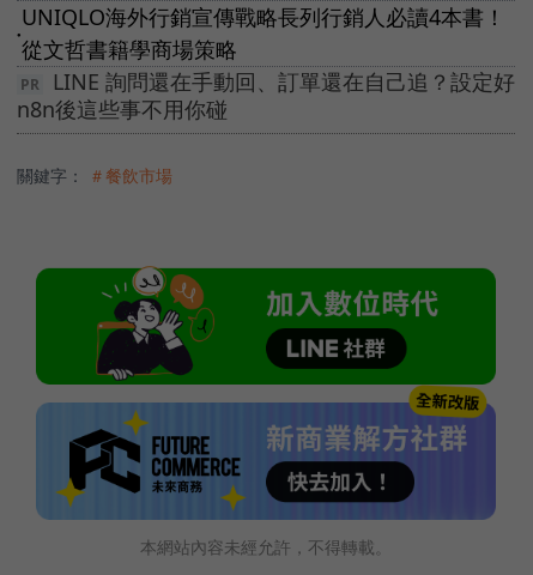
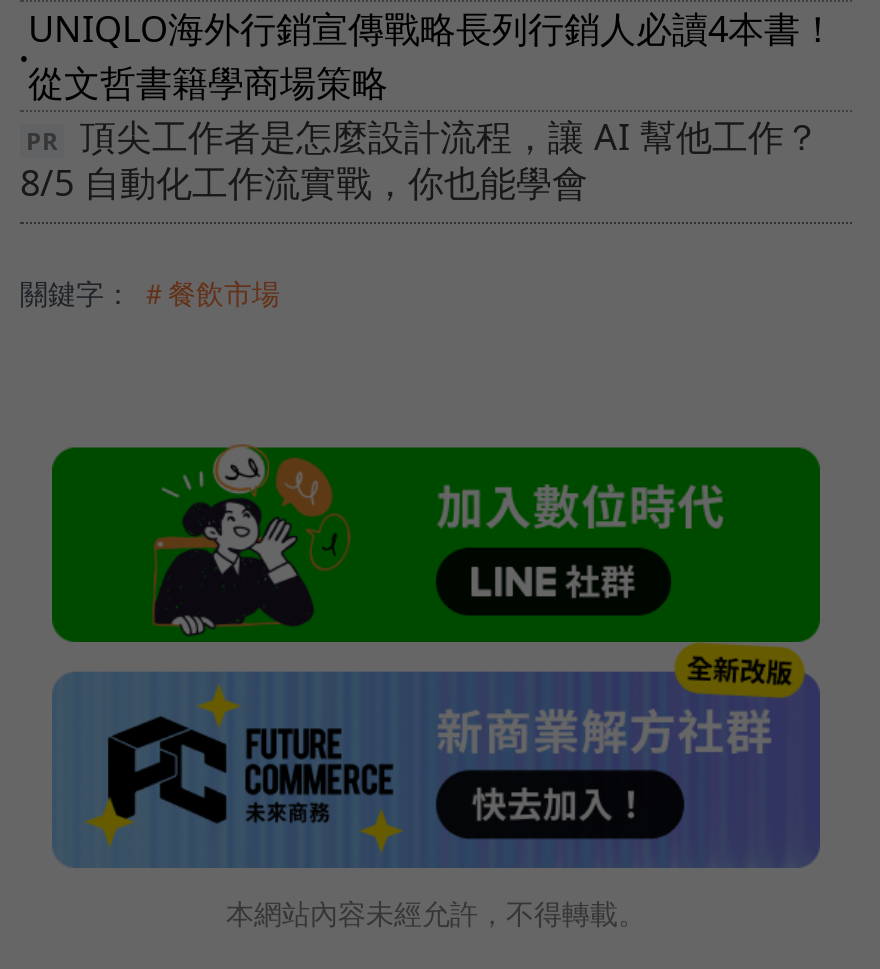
[17,67,515,124] LINE 詢問還在手動回、訂單還在自己追？設定好 | n8n後這些事不用你碰 -> [20,112,820,206] 頂尖工作者是怎麼設計流程，讓 AI 幫他工作？ | 8/5 自動化工作流實戰，你也能學會

